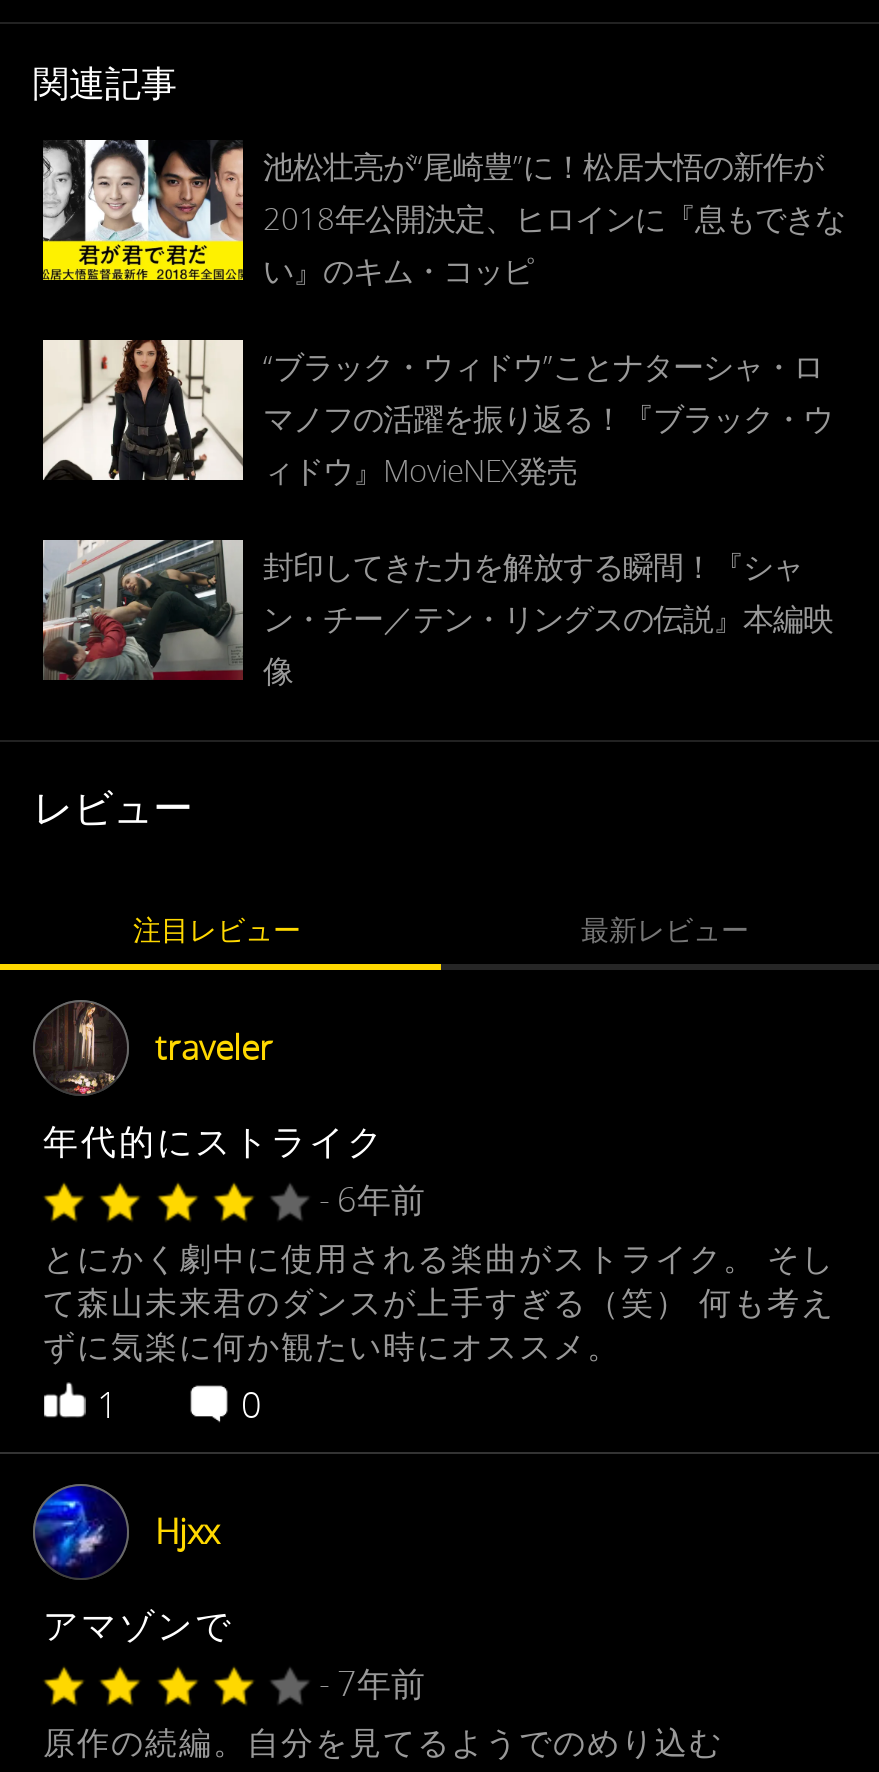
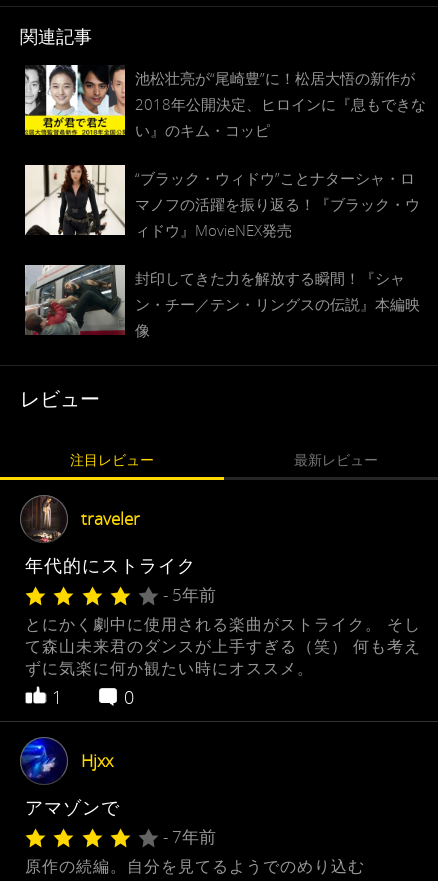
[319,1176,425,1222] - 6年前 -> [163,583,216,606] - 5年前

